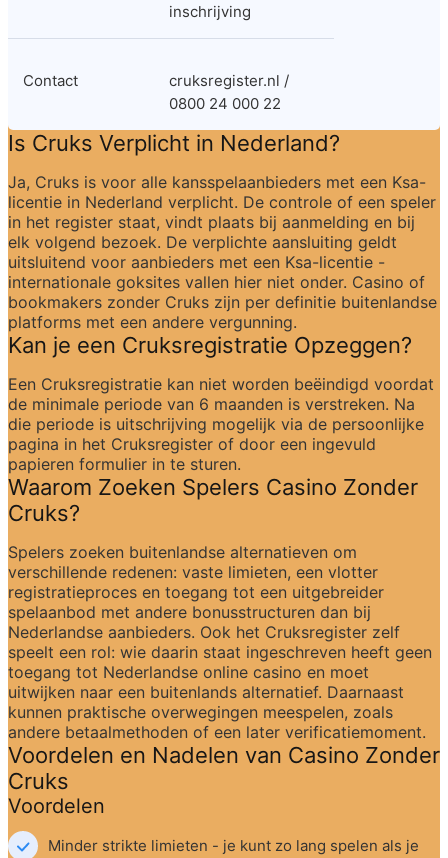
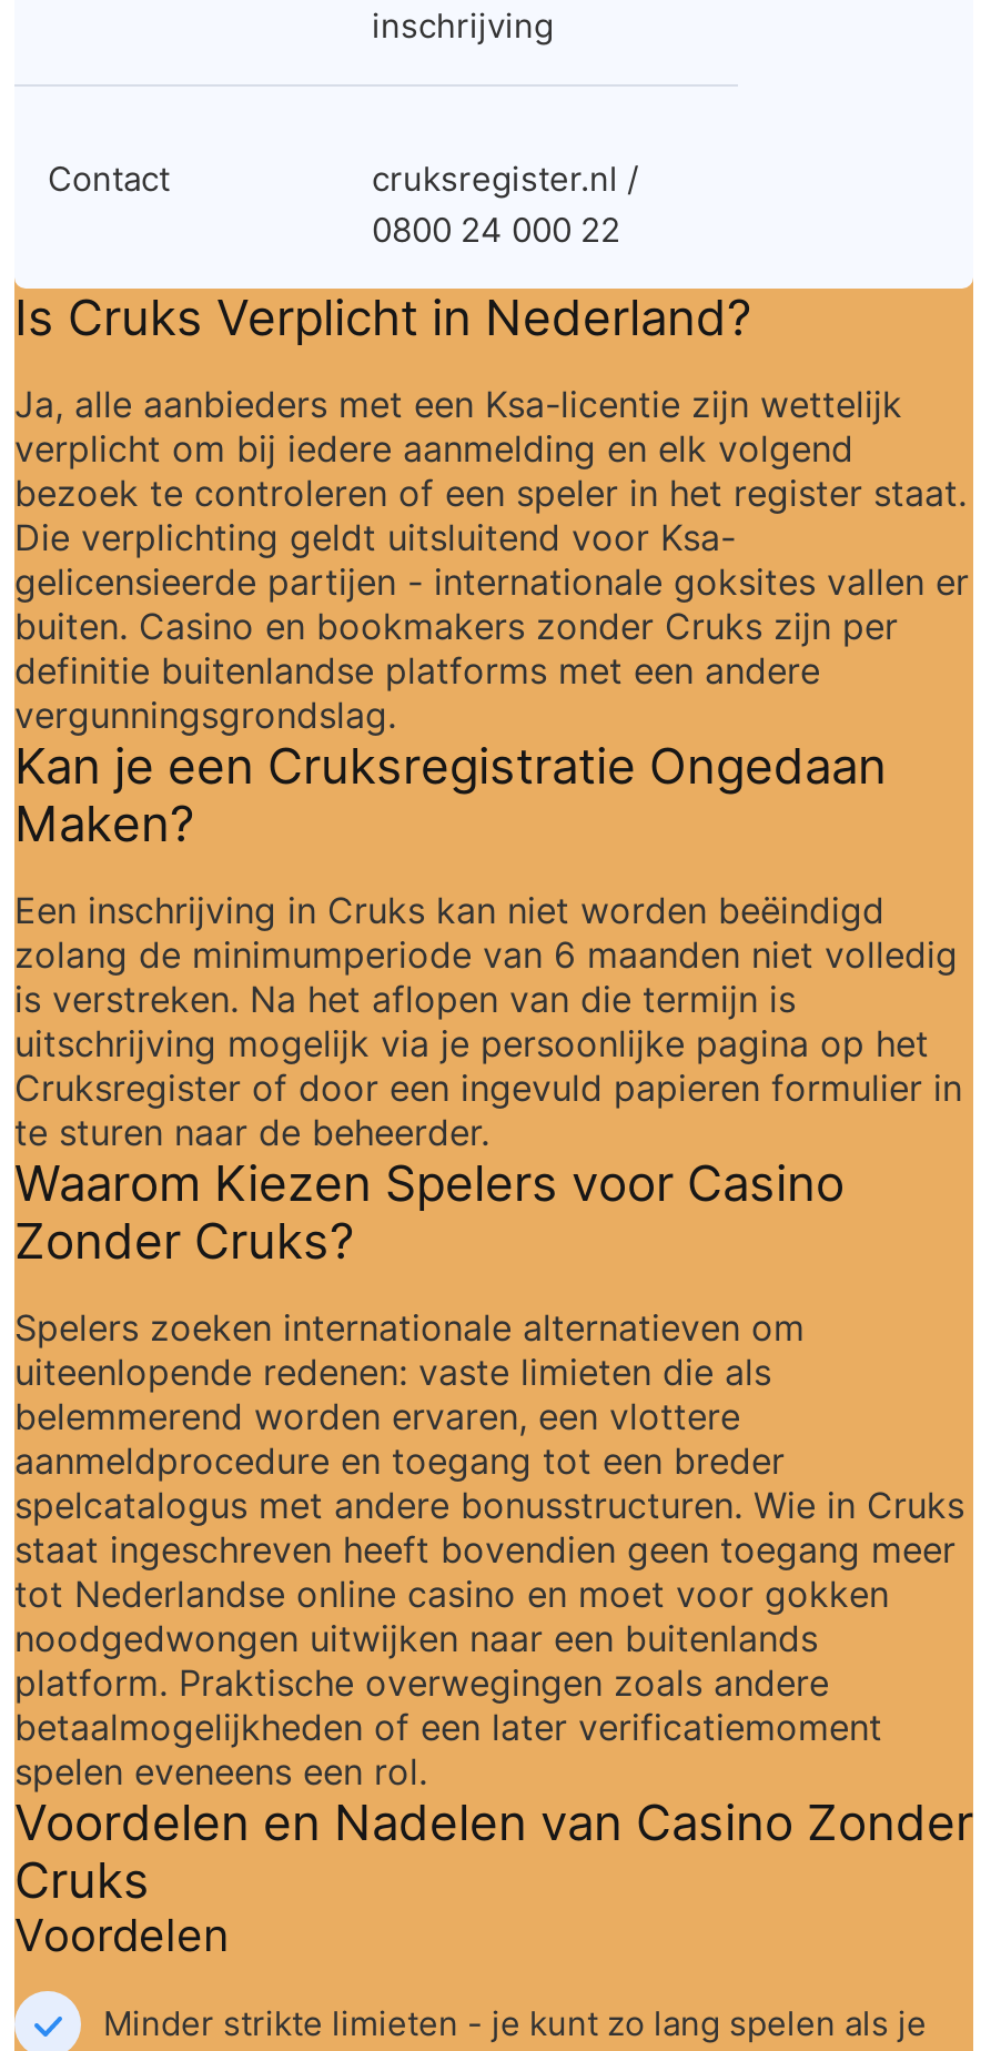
[8,172,437,358] Ja, Cruks is voor alle kansspelaanbieders met een Ksa- | licentie in Nederland verplicht. De controle of een speler | in het register staat, vindt plaats bij aanmelding en bij | elk volgend bezoek. De verplichte aansluiting geldt | uitsluitend voor aanbieders met een Ksa-licentie - | internationale goksites vallen hier niet onder. Casino of | bookmakers zonder Cruks zijn per definitie buitenlandse | platforms met een andere vergunning. | Kan je een Cruksregistratie Opzeggen? -> [14,382,969,852] Ja, alle aanbieders met een Ksa-licentie zijn wettelijk | verplicht om bij iedere aanmelding en elk volgend | bezoek te controleren of een speler in het register staat. | Die verplichting geldt uitsluitend voor Ksa- | gelicensieerde partijen - internationale goksites vallen er | buiten. Casino en bookmakers zonder Cruks zijn per | definitie buitenlandse platforms met een andere | vergunningsgrondslag. | Kan je een Cruksregistratie Ongedaan | Maken?
[8,374,434,526] Een Cruksregistratie kan niet worden beëindigd voordat | de minimale periode van 6 maanden is verstreken. Na | die periode is uitschrijving mogelijk via de persoonlijke | pagina in het Cruksregister of door een ingevuld | papieren formulier in te sturen. | Waarom Zoeken Spelers Casino Zonder | Cruks? -> [14,888,962,1270] Een inschrijving in Cruks kan niet worden beëindigd | zolang de minimumperiode van 6 maanden niet volledig | is verstreken. Na het aflopen van die termijn is | uitschrijving mogelijk via je persoonlijke pagina op het | Cruksregister of door een ingevuld papieren formulier in | te sturen naar de beheerder. | Waarom Kiezen Spelers voor Casino | Zonder Cruks?
[8,542,432,742] Spelers zoeken buitenlandse alternatieven om | verschillende redenen: vaste limieten, een vlotter | registratieproces en toegang tot een uitgebreider | spelaanbod met andere bonusstructuren dan bij | Nederlandse aanbieders. Ook het Cruksregister zelf | speelt een rol: wie daarin staat ingeschreven heeft geen | toegang tot Nederlandse online casino en moet | uitwijken naar een buitenlands alternatief. Daarnaast | kunnen praktische overwegingen meespelen, zoals | andere betaalmethoden of een later verificatiemoment. -> [14,1305,964,1794] Spelers zoeken internationale alternatieven om | uiteenlopende redenen: vaste limieten die als | belemmerend worden ervaren, een vlottere | aanmeldprocedure en toegang tot een breder | spelcatalogus met andere bonusstructuren. Wie in Cruks | staat ingeschreven heeft bovendien geen toegang meer | tot Nederlandse online casino en moet voor gokken | noodgedwongen uitwijken naar een buitenlands | platform. Praktische overwegingen zoals andere | betaalmogelijkheden of een later verificatiemoment | spelen eveneens een rol.

